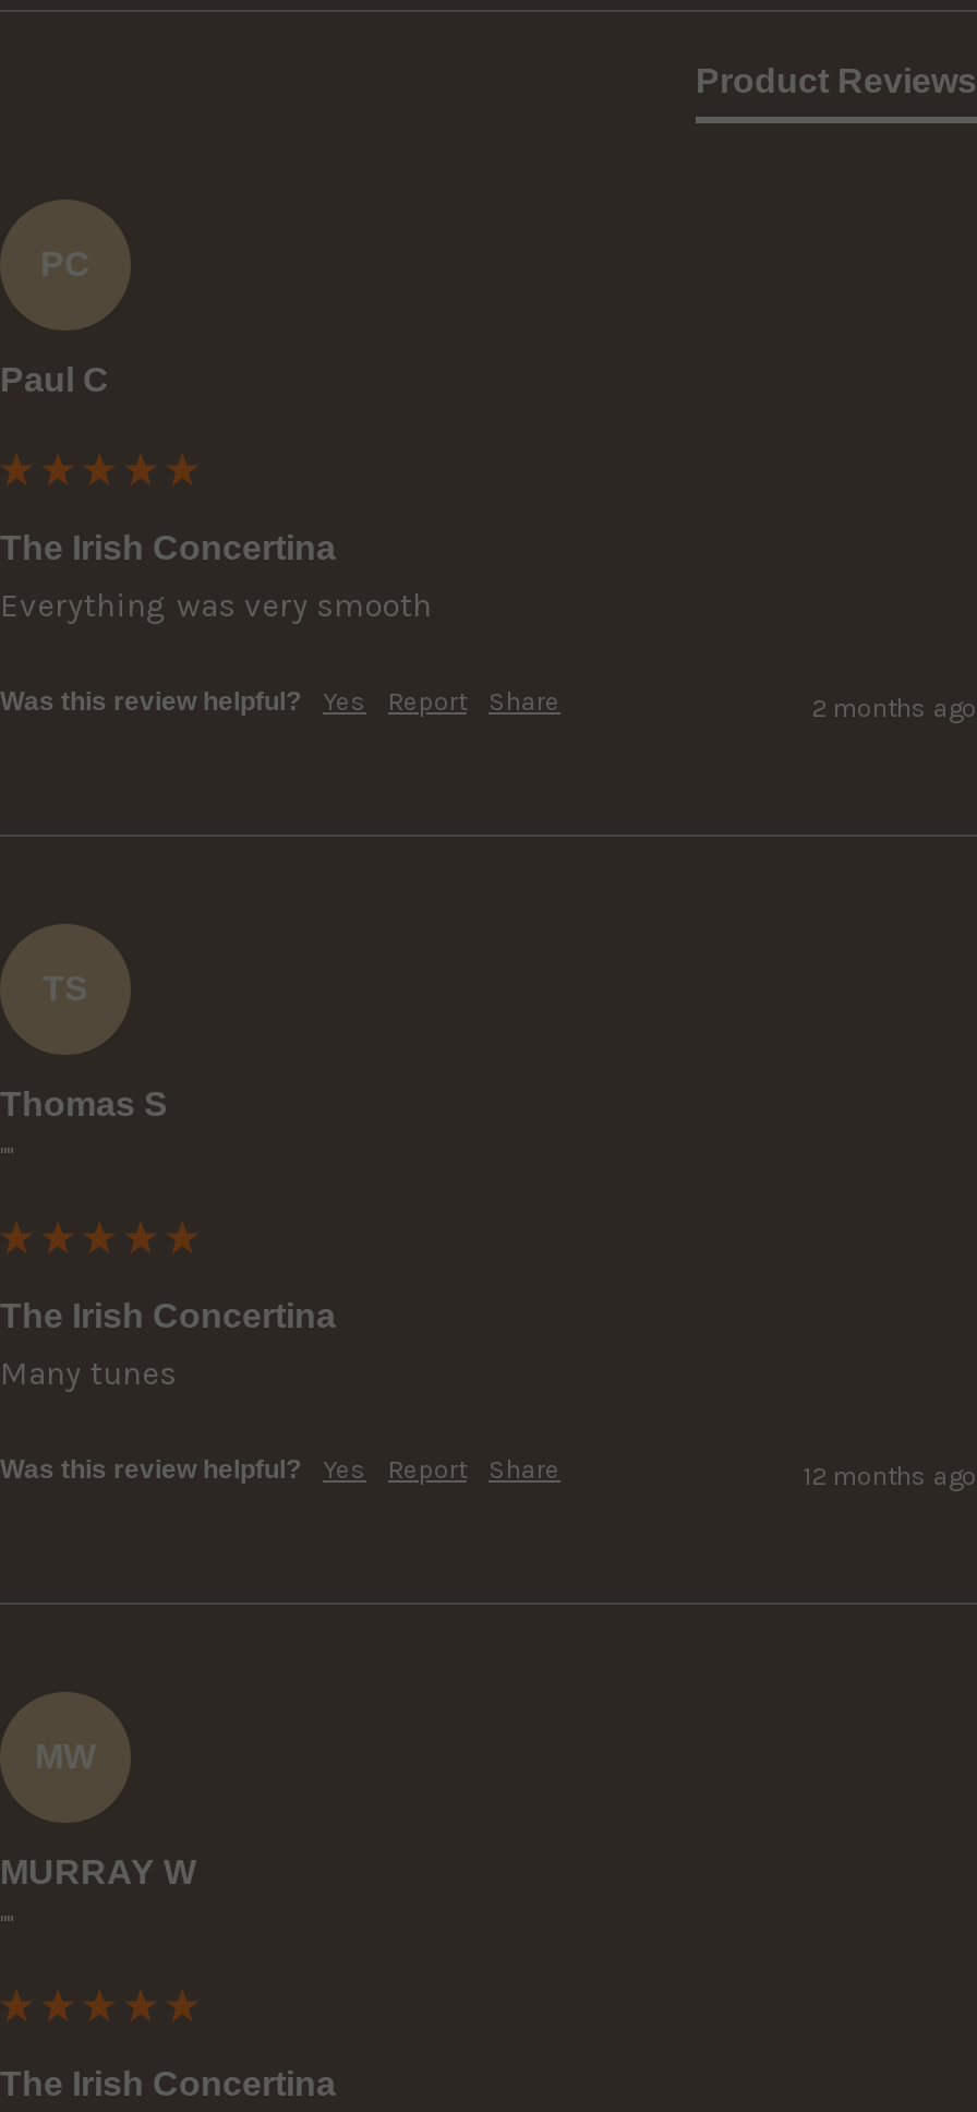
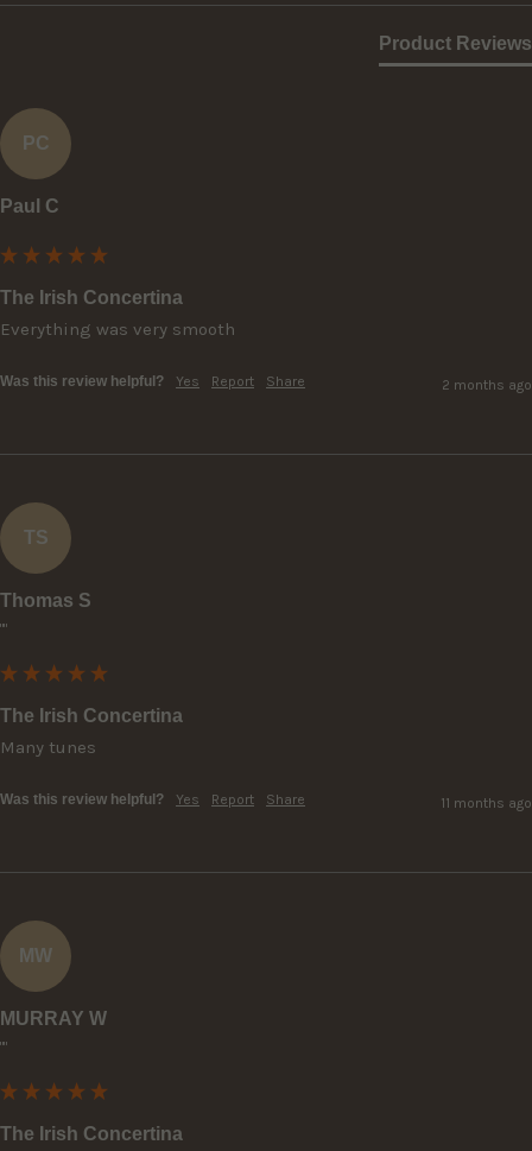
[803,1459,977,1490] 12 months ago -> [441,795,532,812] 11 months ago

